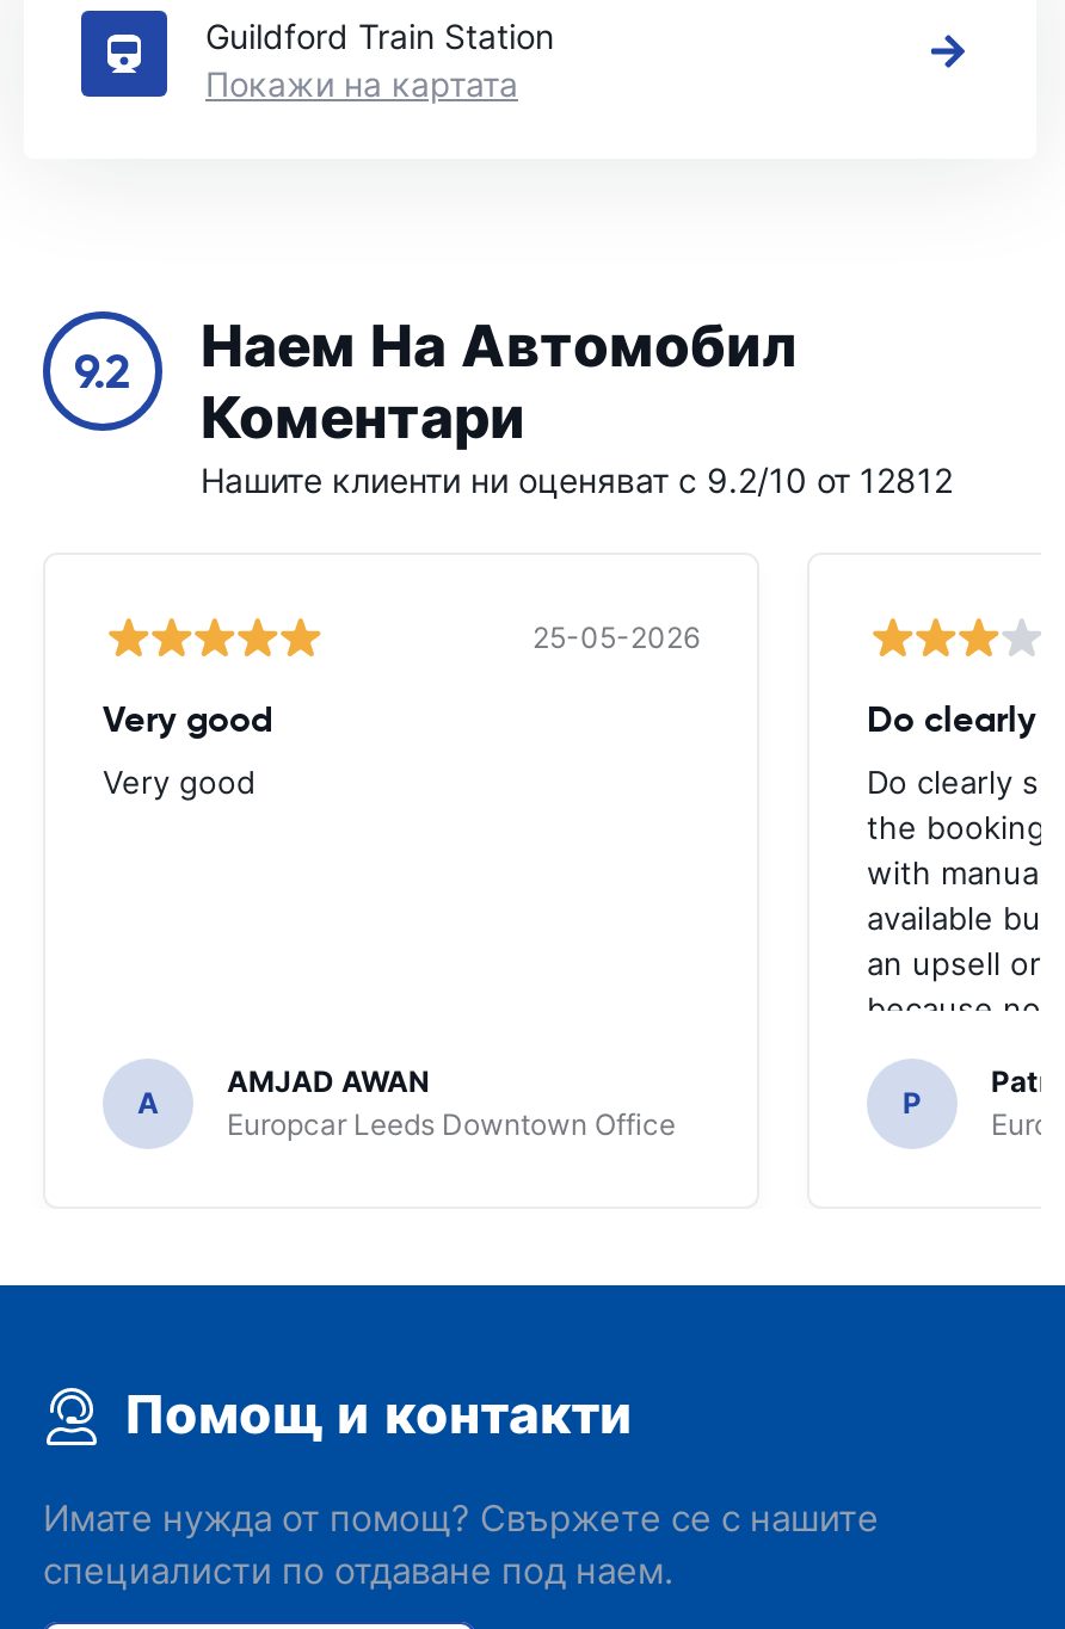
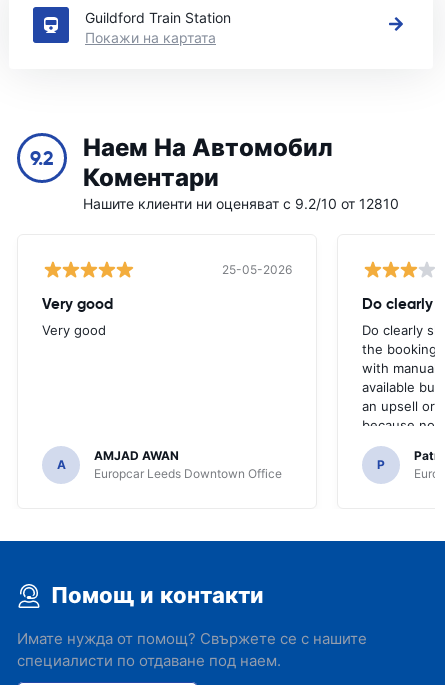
[201,459,953,500] Нашите клиенти ни оценяват с 9.2/10 от 12812 -> [83,195,399,212] Нашите клиенти ни оценяват с 9.2/10 от 12810

